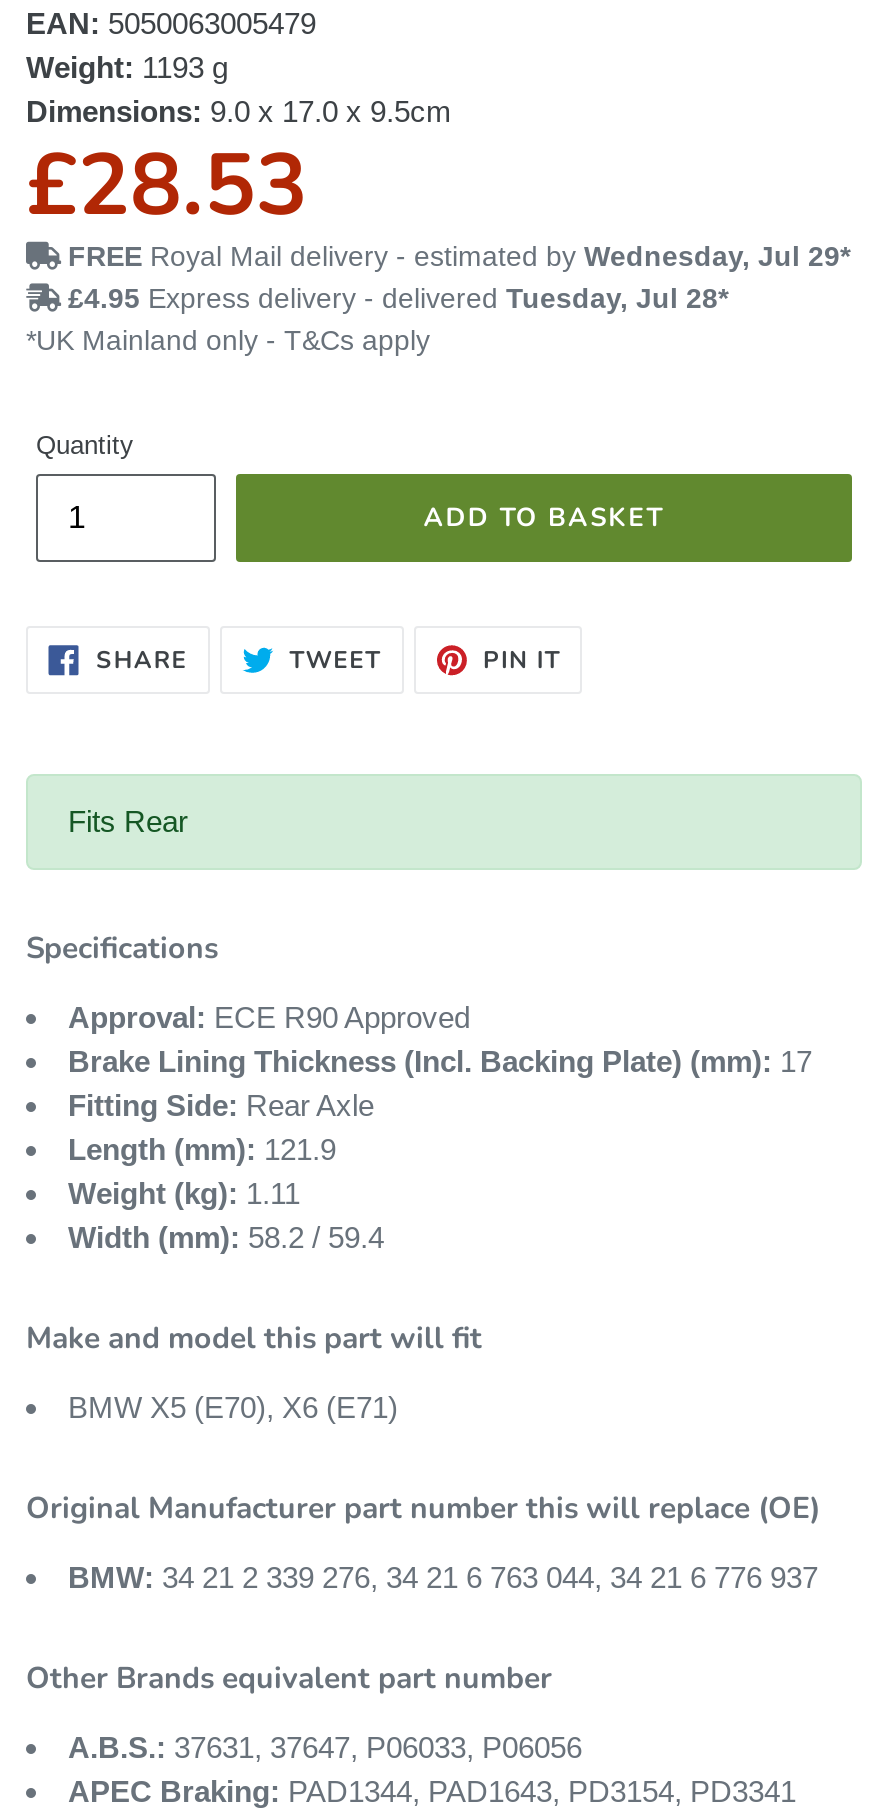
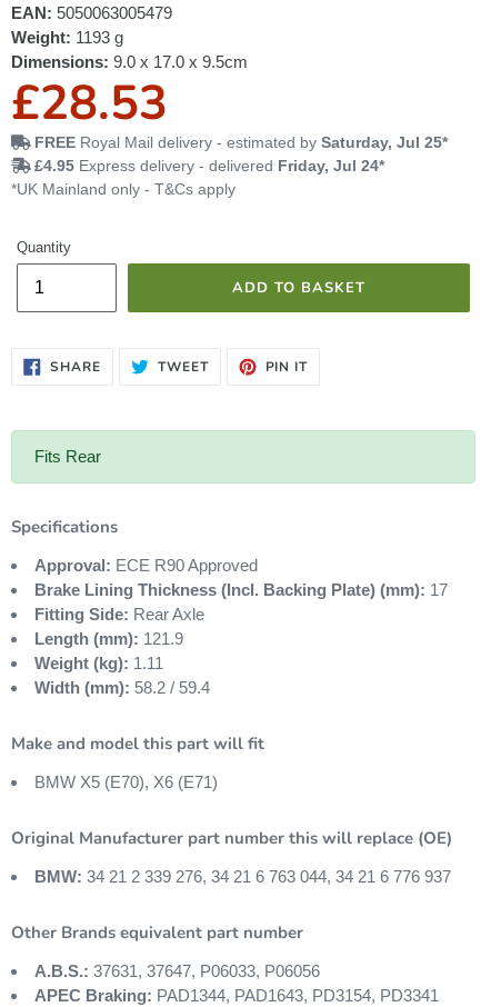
[68,239,850,271] FREE Royal Mail delivery - estimated by Wednesday, Jul 29* -> [34,133,448,151] FREE Royal Mail delivery - estimated by Saturday, Jul 25*
[68,281,728,313] £4.95 Express delivery - delivered Tuesday, Jul 28* -> [34,156,384,174] £4.95 Express delivery - delivered Friday, Jul 24*

